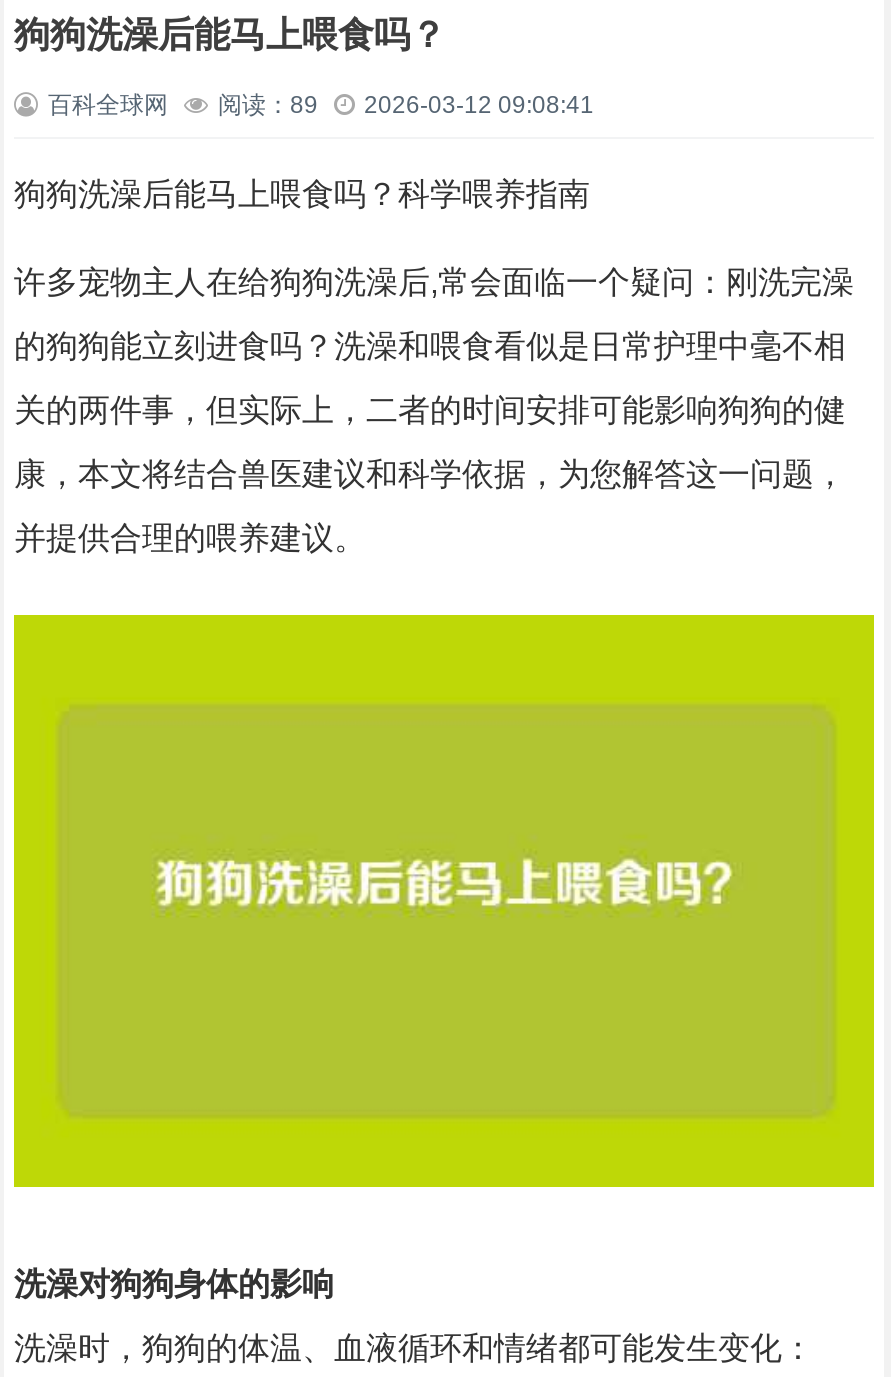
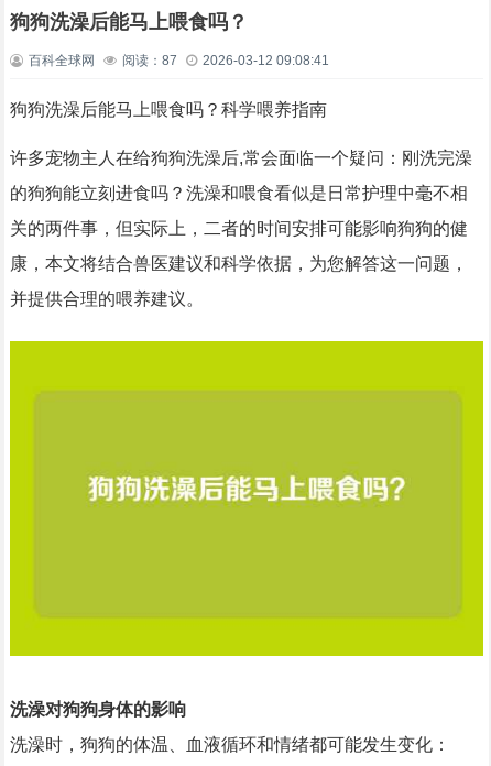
[48,91,594,119] 百科全球网 阅读：89 2026-03-12 09:08:41 -> [29,53,329,68] 百科全球网 阅读：87 2026-03-12 09:08:41

